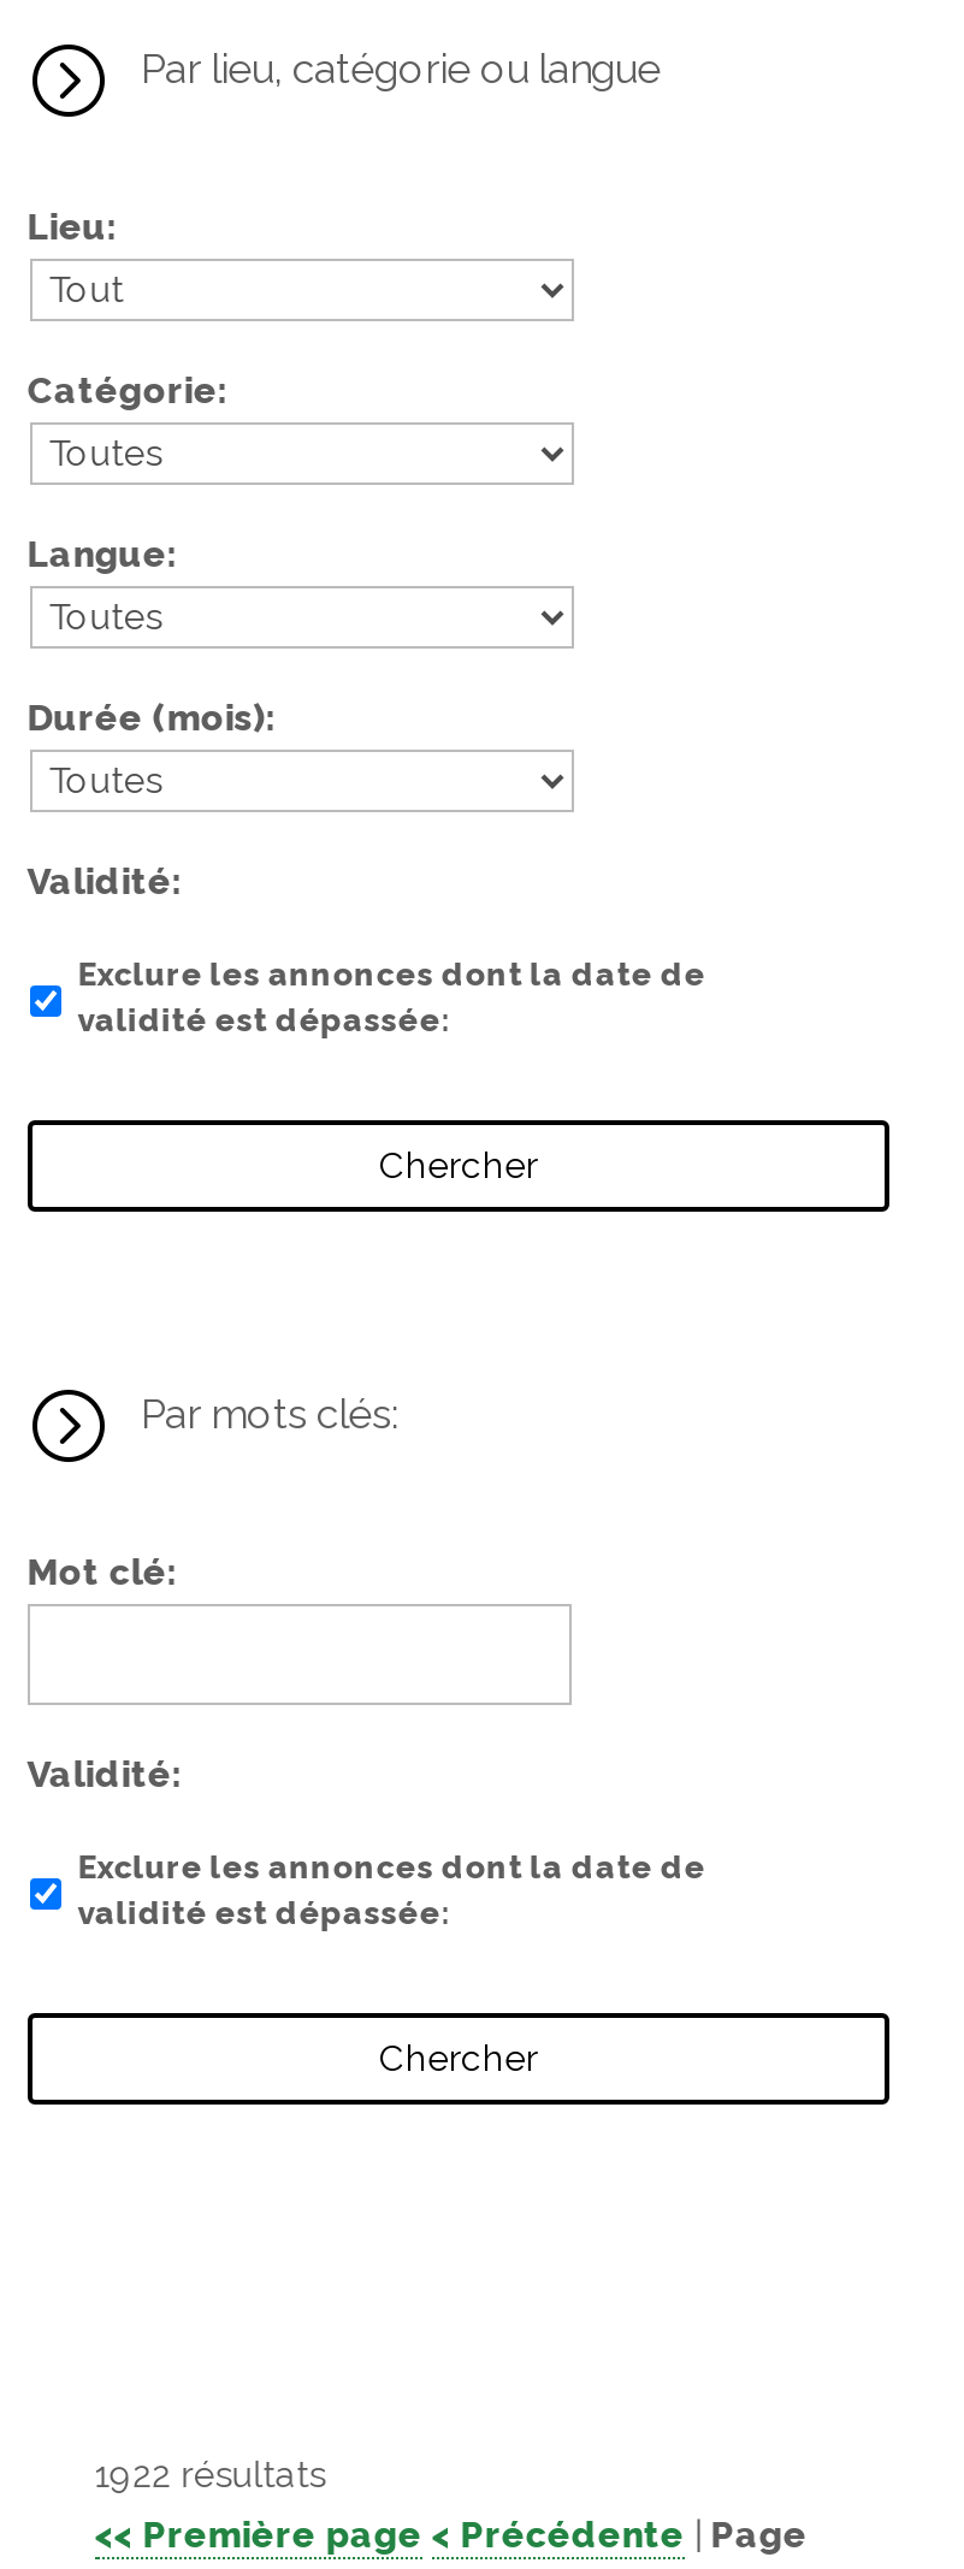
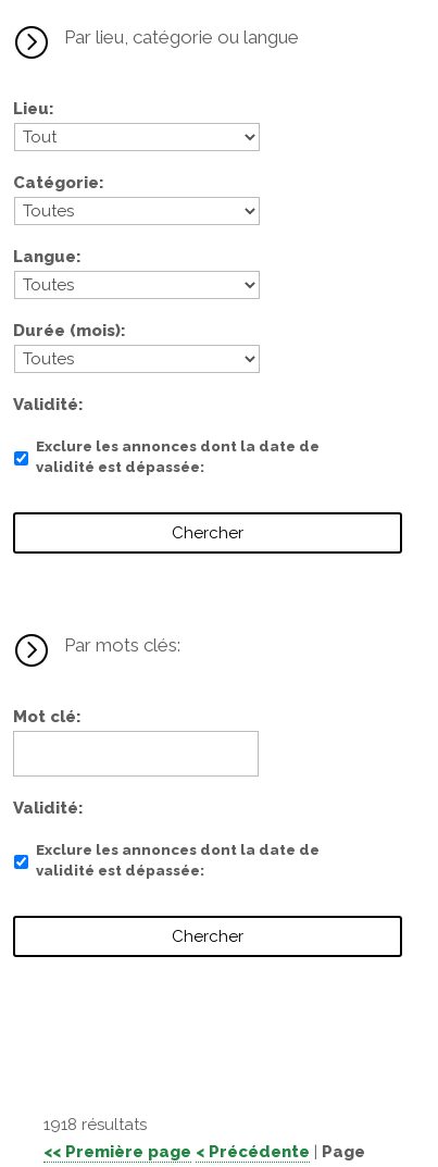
[95,2453,326,2497] 1922 résultats -> [43,1115,147,1134] 1918 résultats

